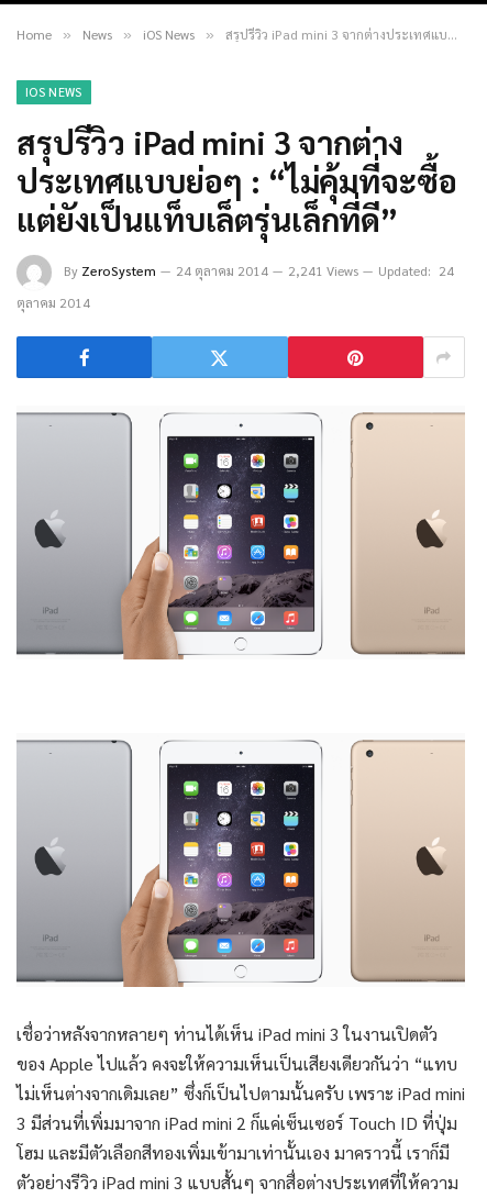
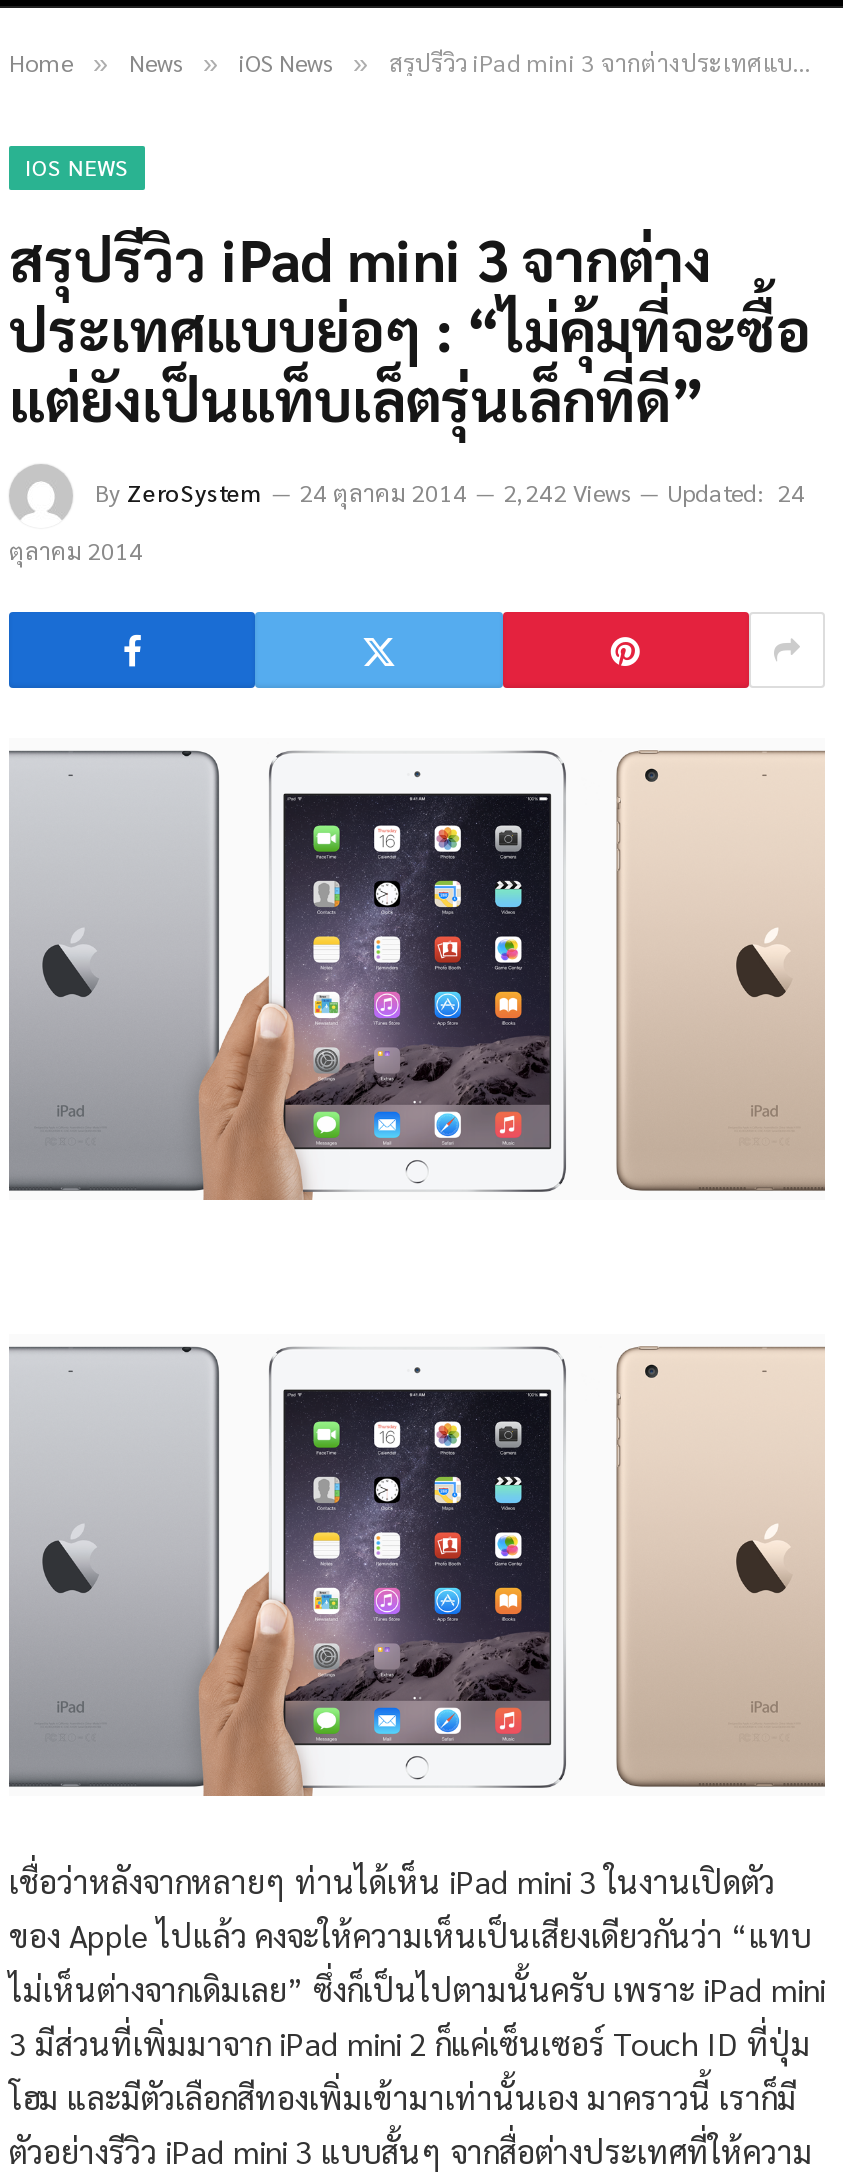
[64,262,454,279] By ZeroSystem 24 ตุลาคม 2014 2,241 Views Updated: 24 -> [95,476,805,508] By ZeroSystem 24 ตุลาคม 2014 2,242 Views Updated: 24

